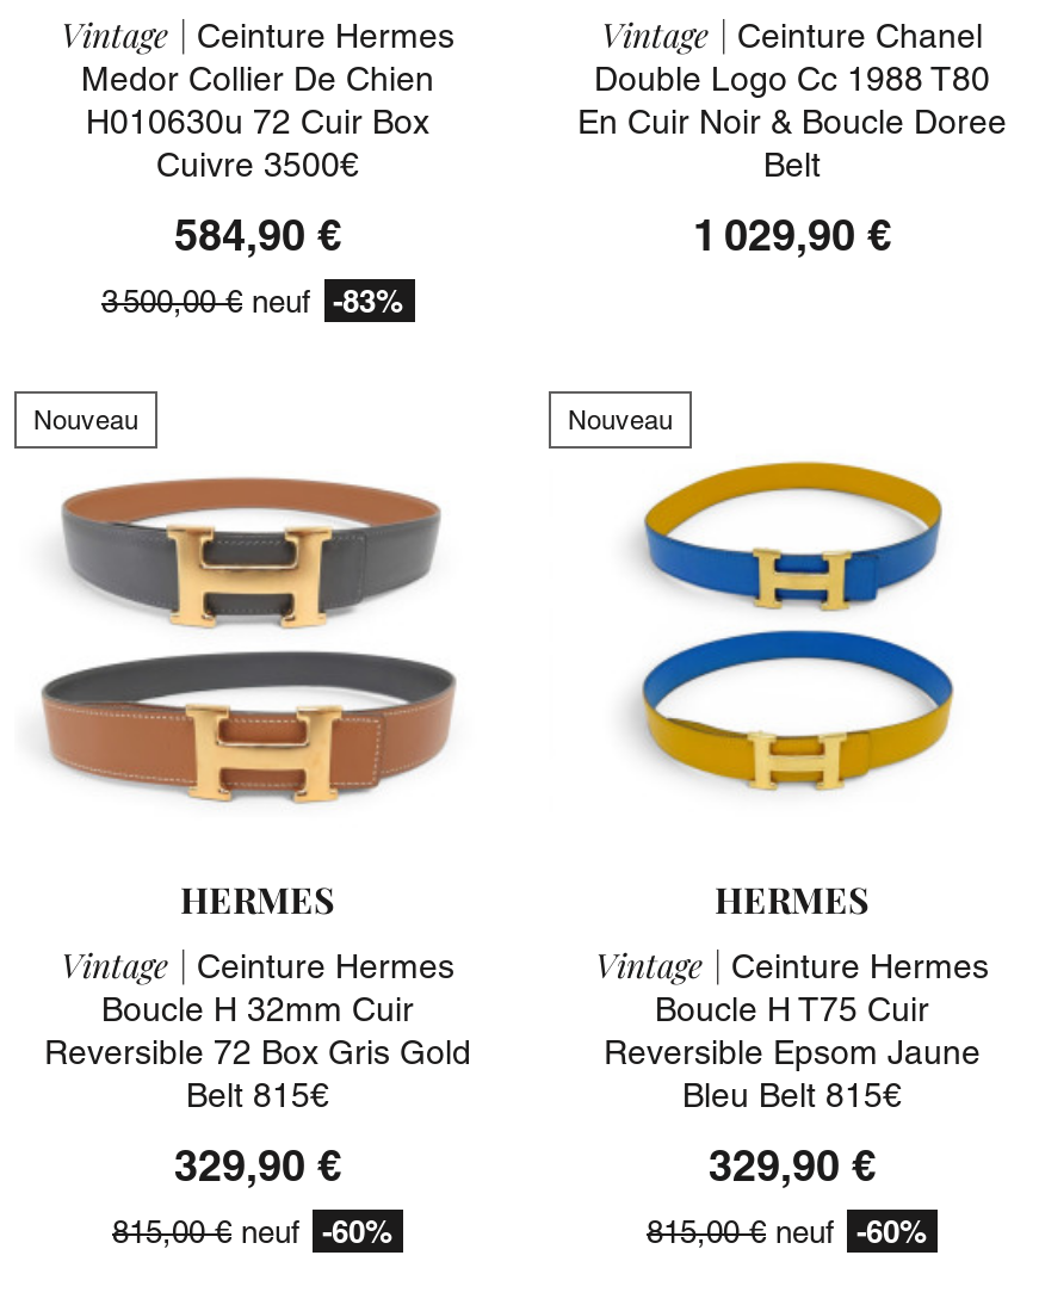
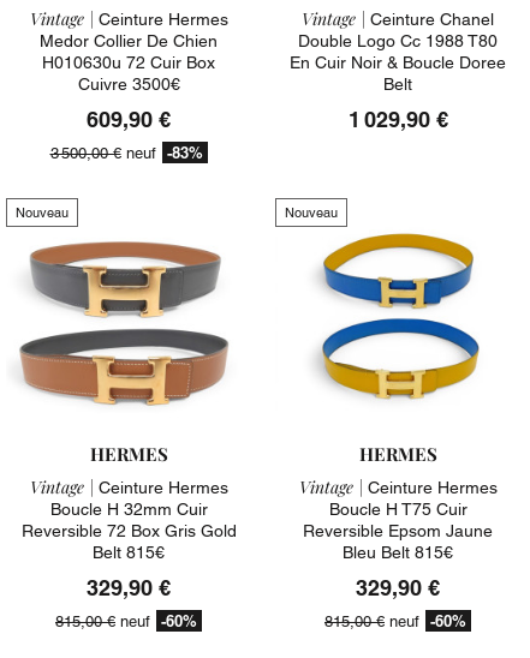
[174,210,341,260] 584,90 € -> [87,107,171,132] 609,90 €

